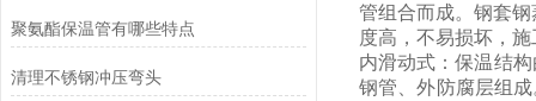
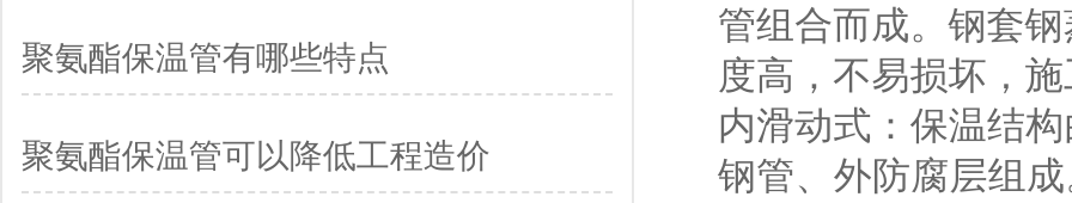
[11,68,161,87] 清理不锈钢冲压弯头 -> [21,136,490,174] 聚氨酯保温管可以降低工程造价

